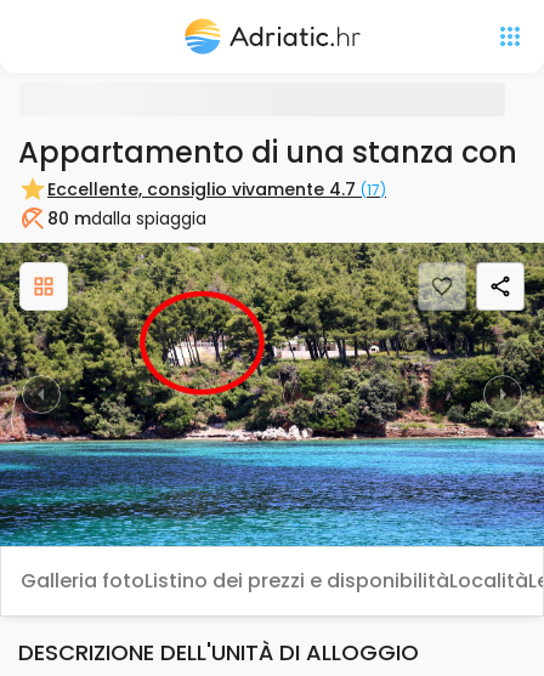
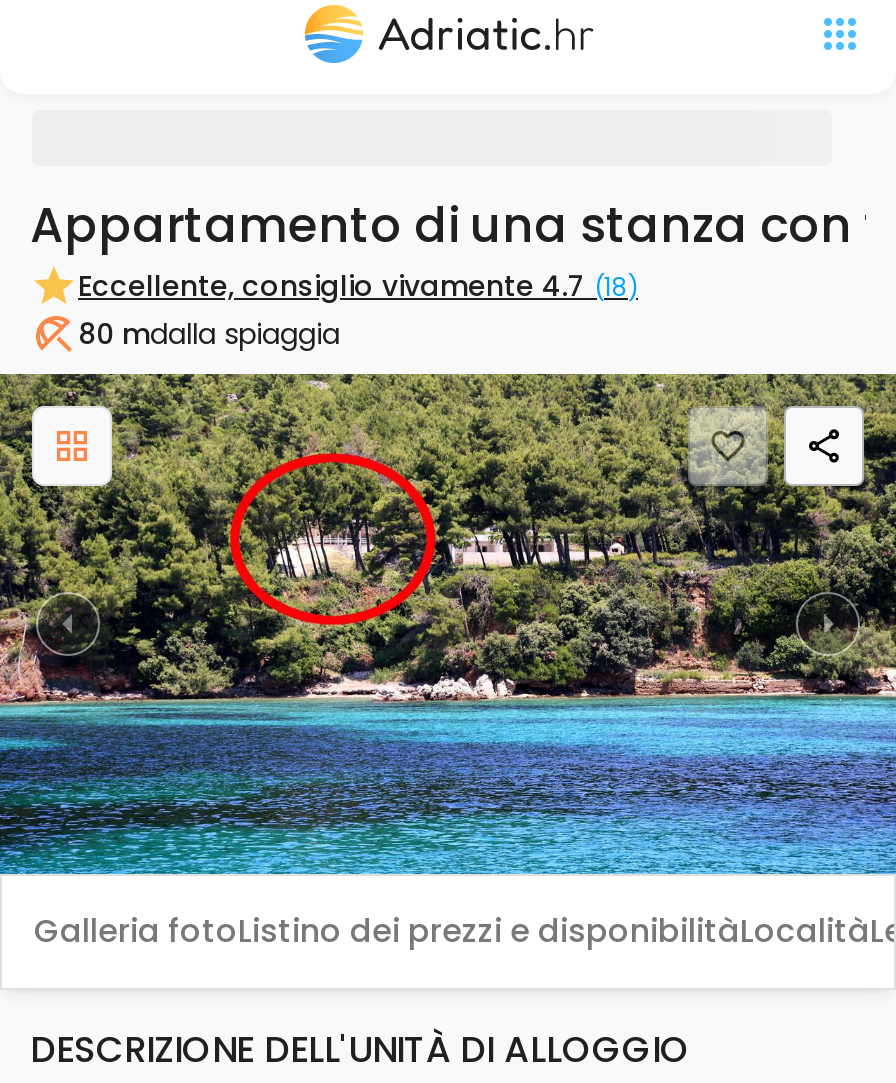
[47,177,386,201] Eccellente, consiglio vivamente 4.7 (17) -> [78,265,638,305] Eccellente, consiglio vivamente 4.7 (18)

